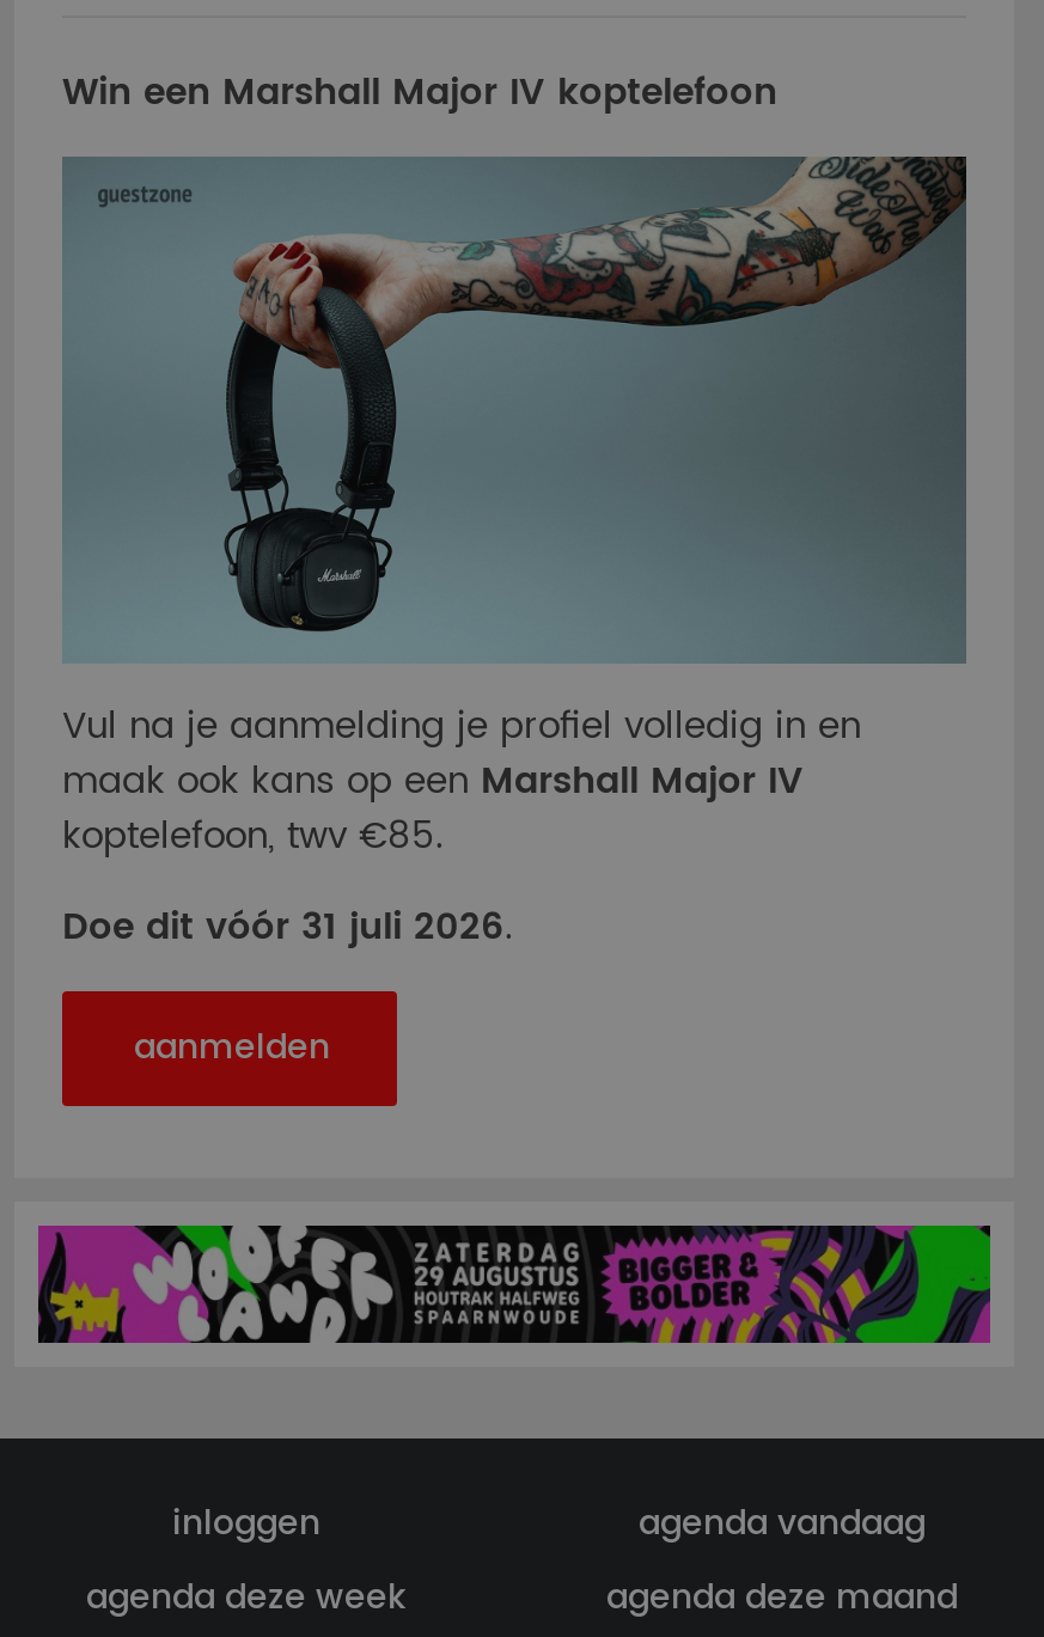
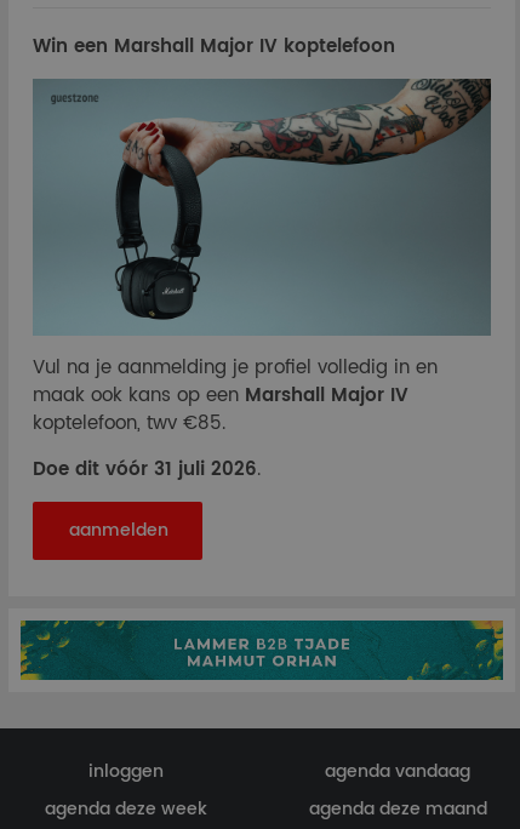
[36,1223,993,1345] [image] -> [19,619,504,681] [image]

